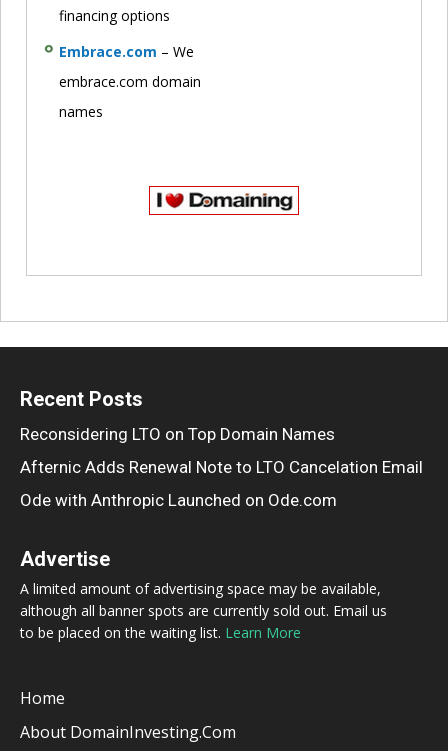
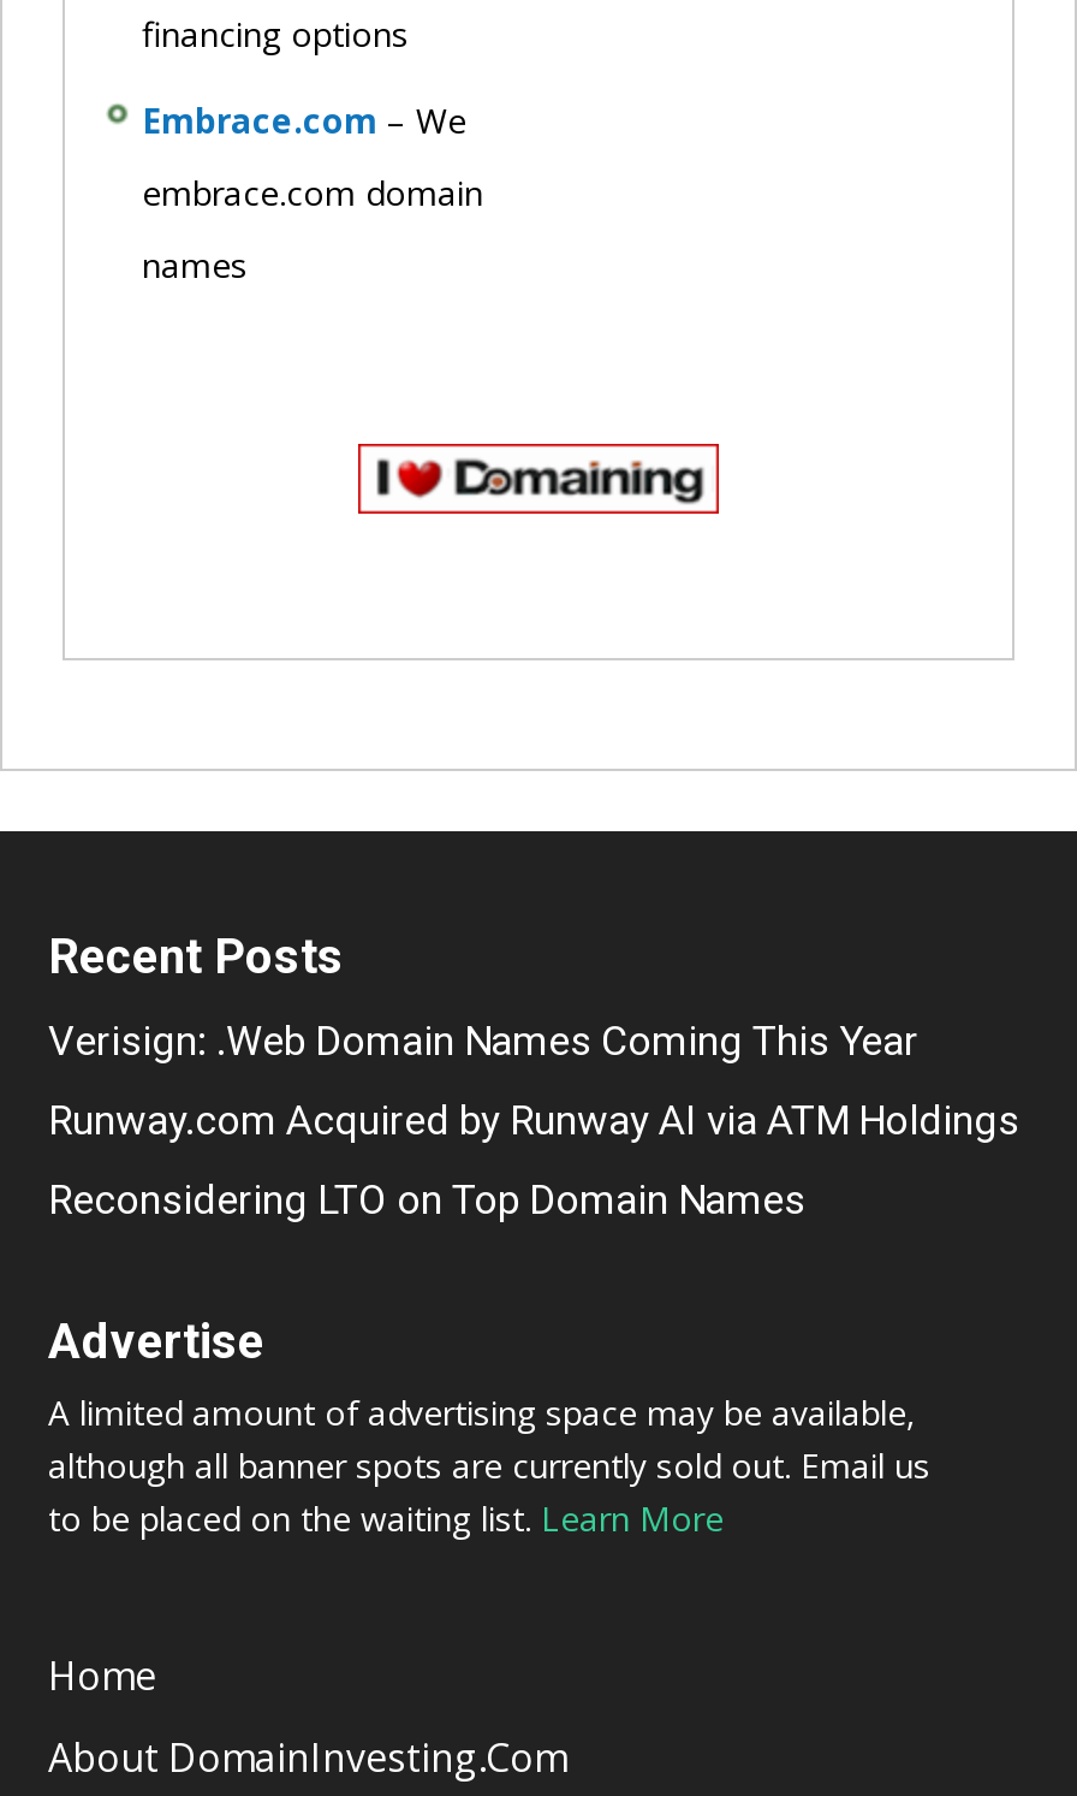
none -> [48,1016,1019,1144] Verisign: .Web Domain Names Coming This Year | Runway.com Acquired by Runway AI via ATM Holdings
moved [20,424,335,444] -> [48,1175,805,1223]: Reconsidering LTO on Top Domain Names
[20,457,423,510] Afternic Adds Renewal Note to LTO Cancelation Email | Ode with Anthropic Launched on Ode.com -> none

